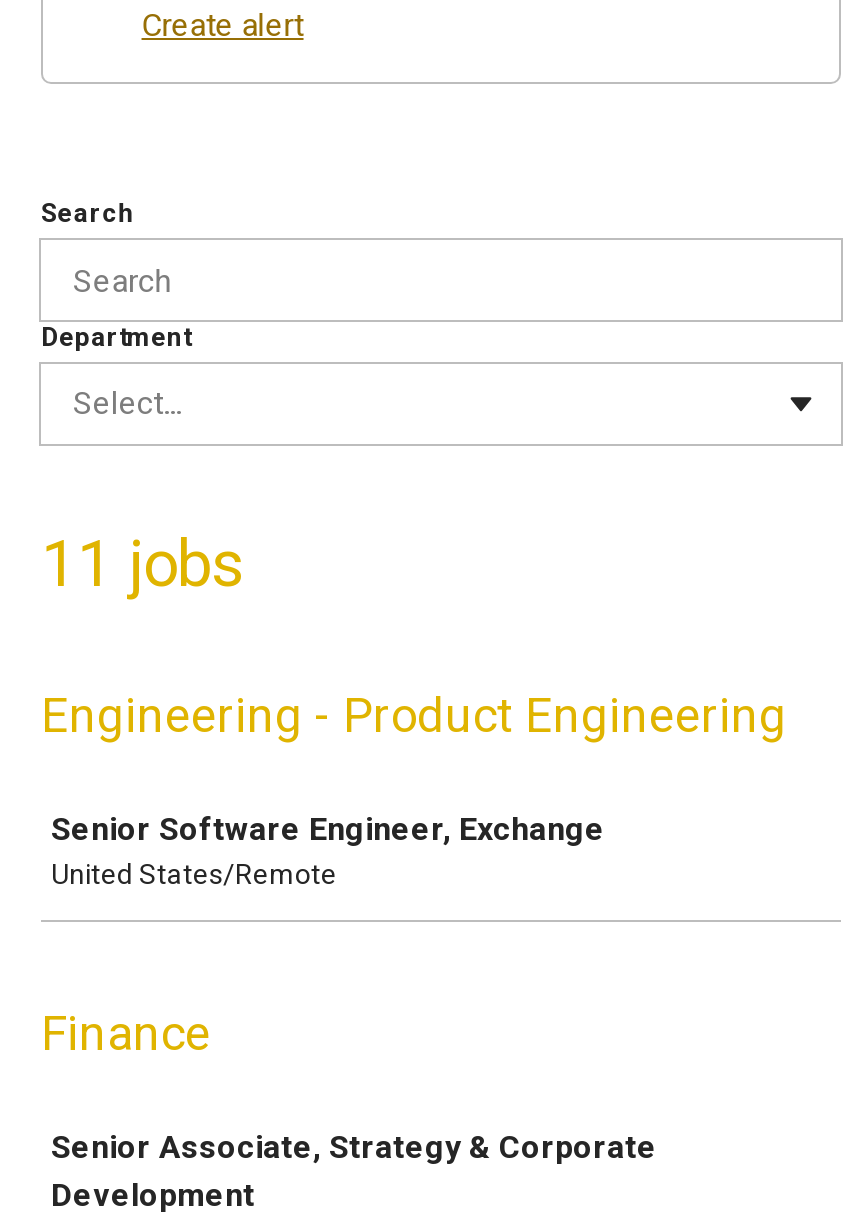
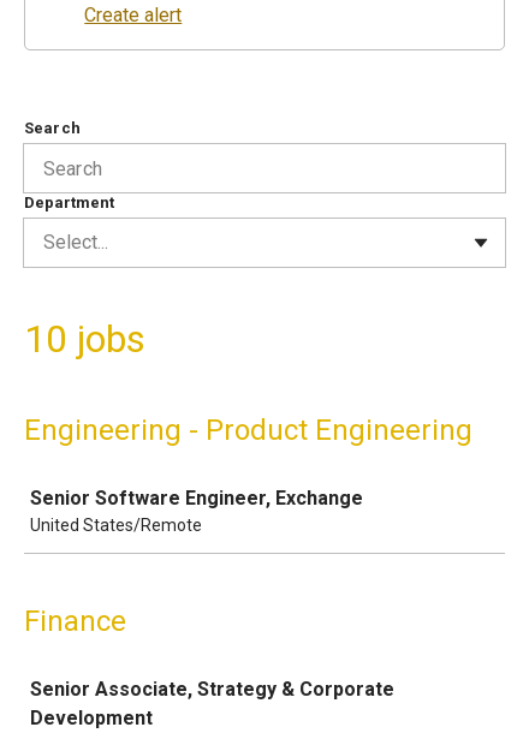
[41,526,243,602] 11 jobs -> [24,316,145,362] 10 jobs

